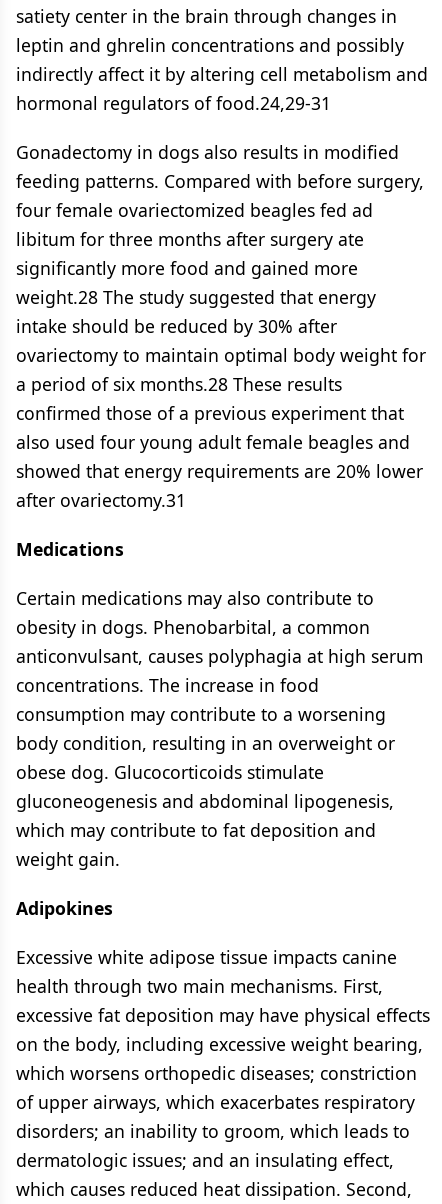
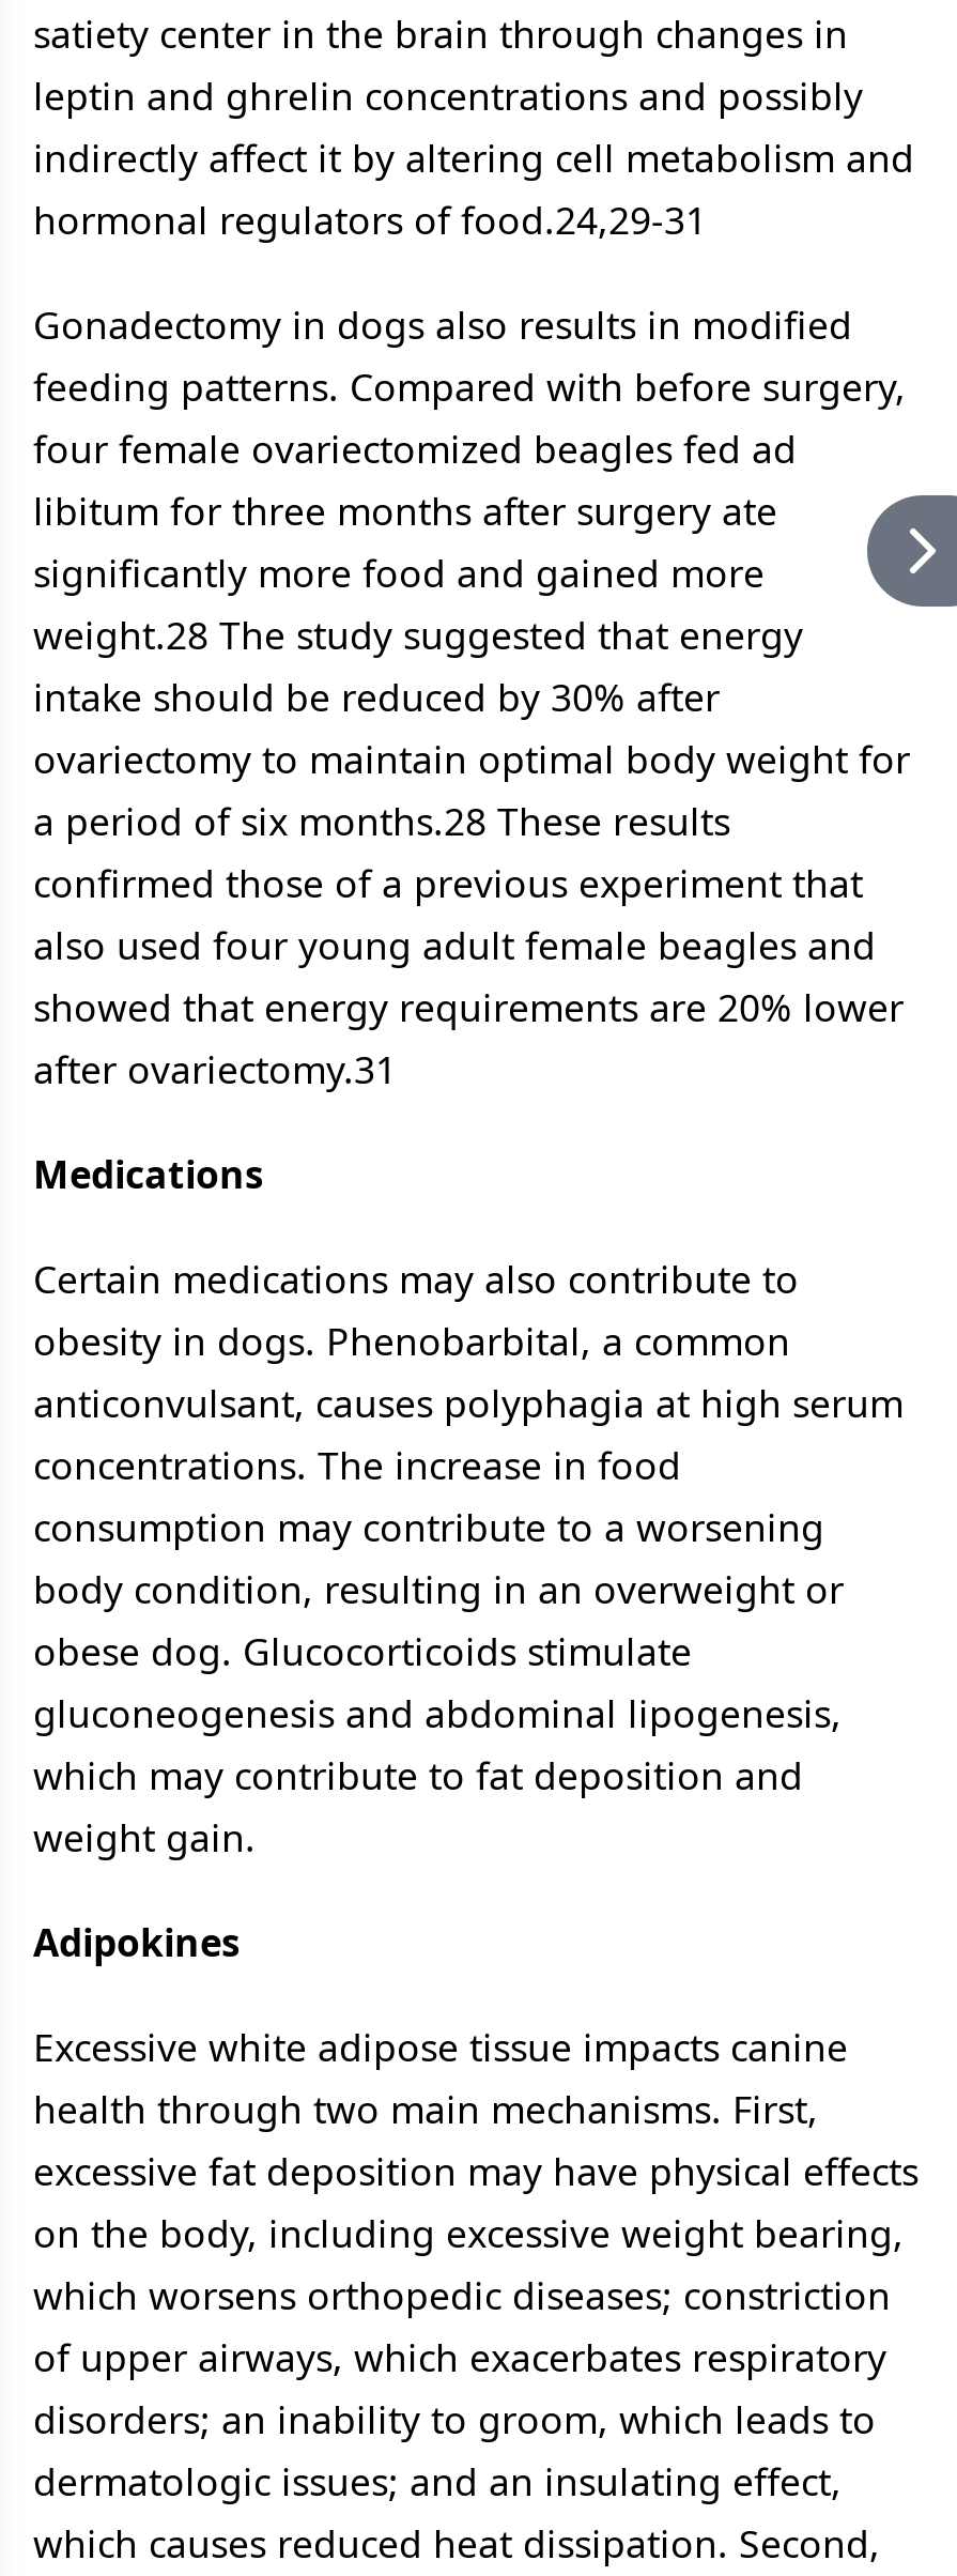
none -> [865,492,951,610] [image]

